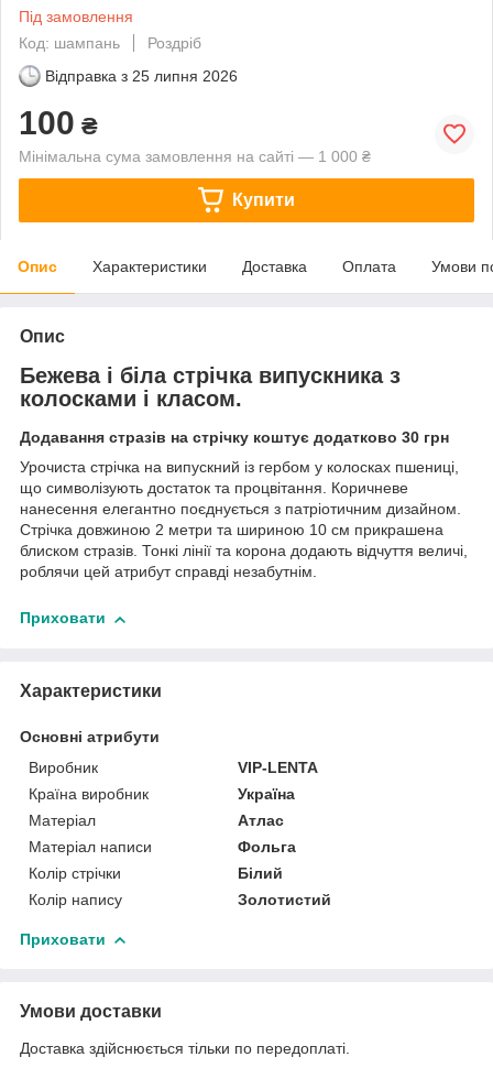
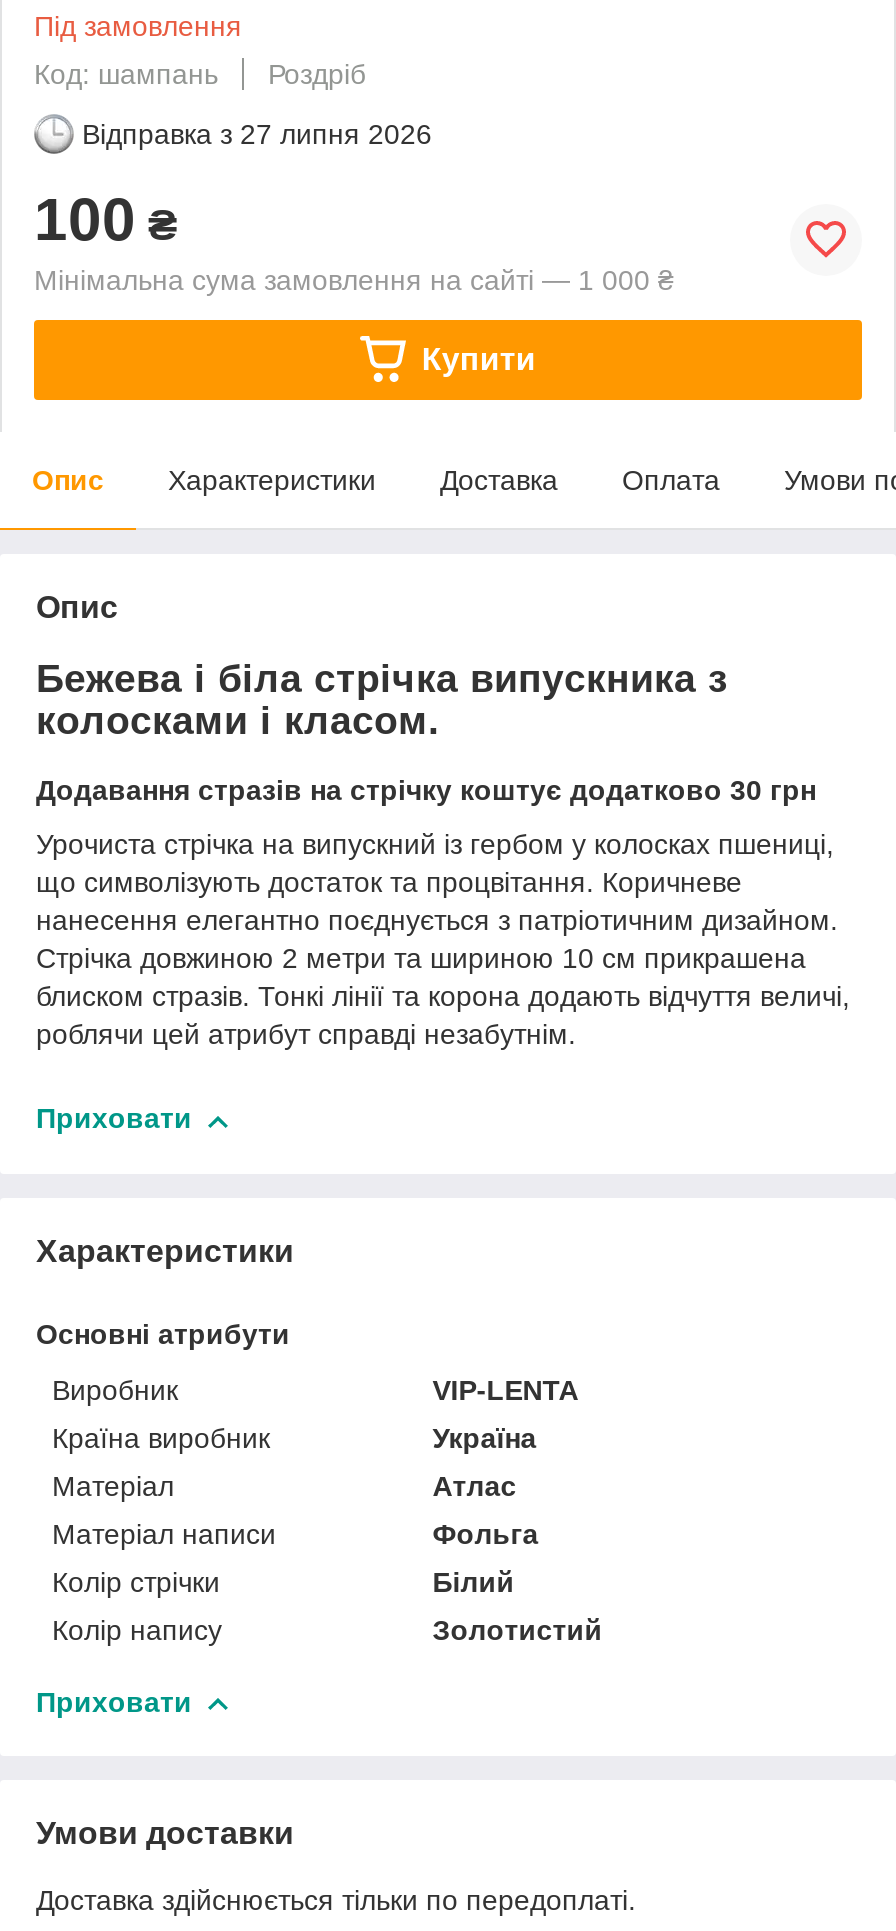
[45,67,238,85] Відправка з 25 липня 2026 -> [82,118,432,150] Відправка з 27 липня 2026

